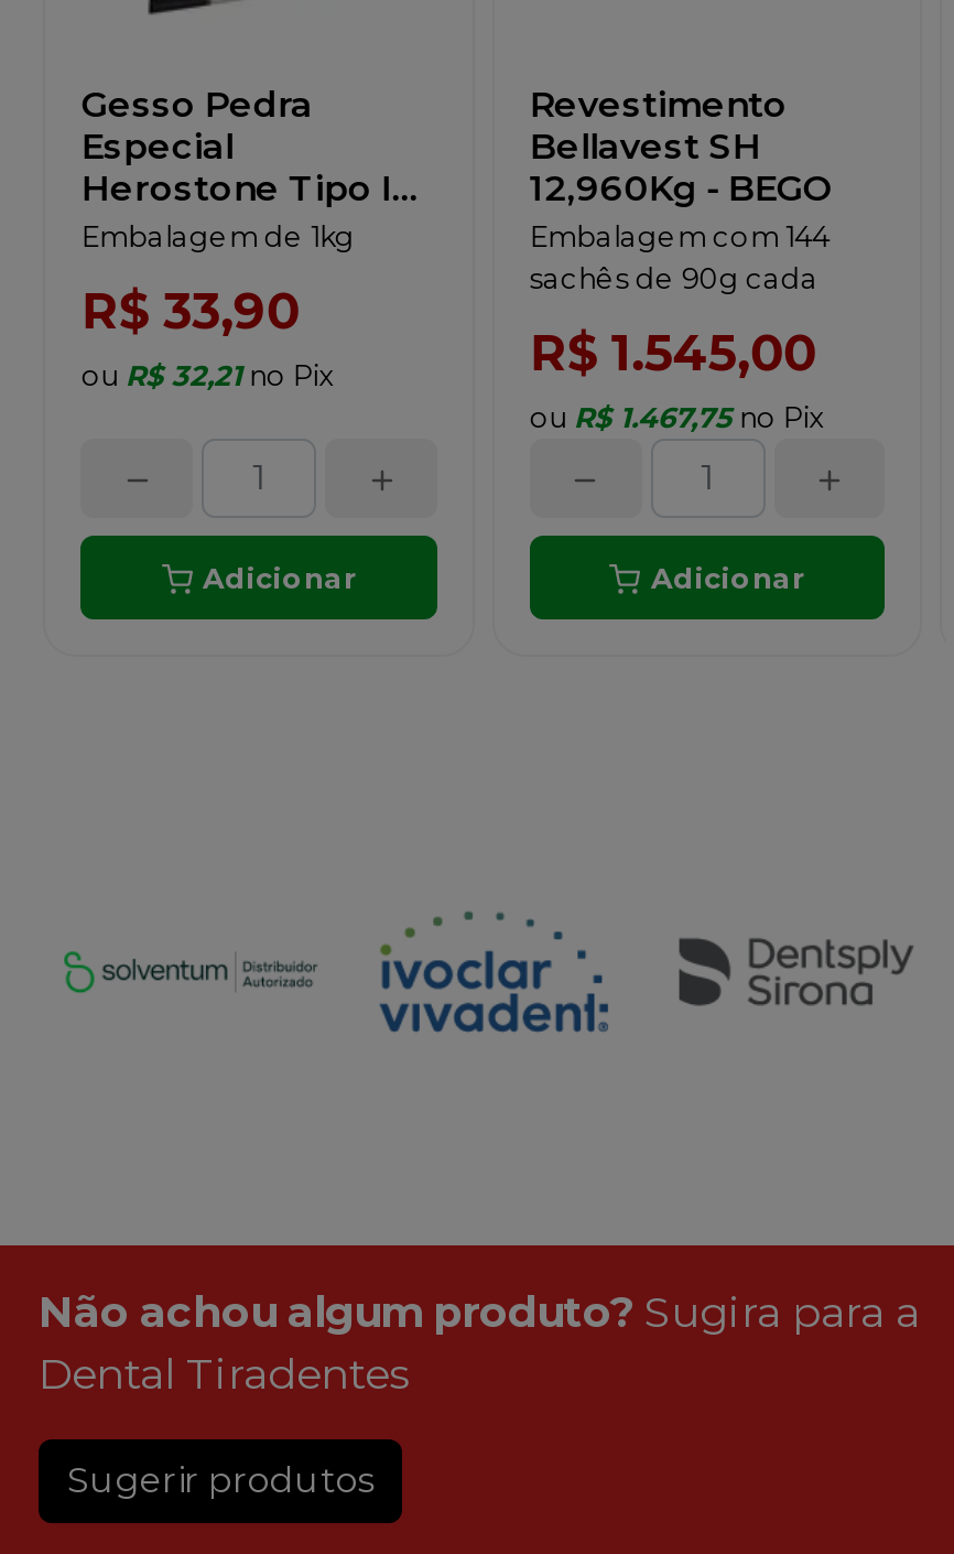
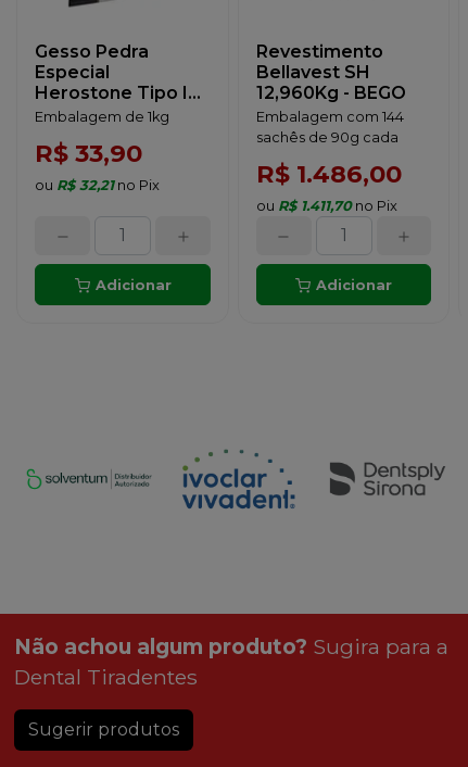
[530,321,816,383] R$ 1.545,00 -> [256,158,402,189] R$ 1.486,00
[530,401,825,434] ou R$ 1.467,75 no Pix -> [256,198,397,214] ou R$ 1.411,70 no Pix

